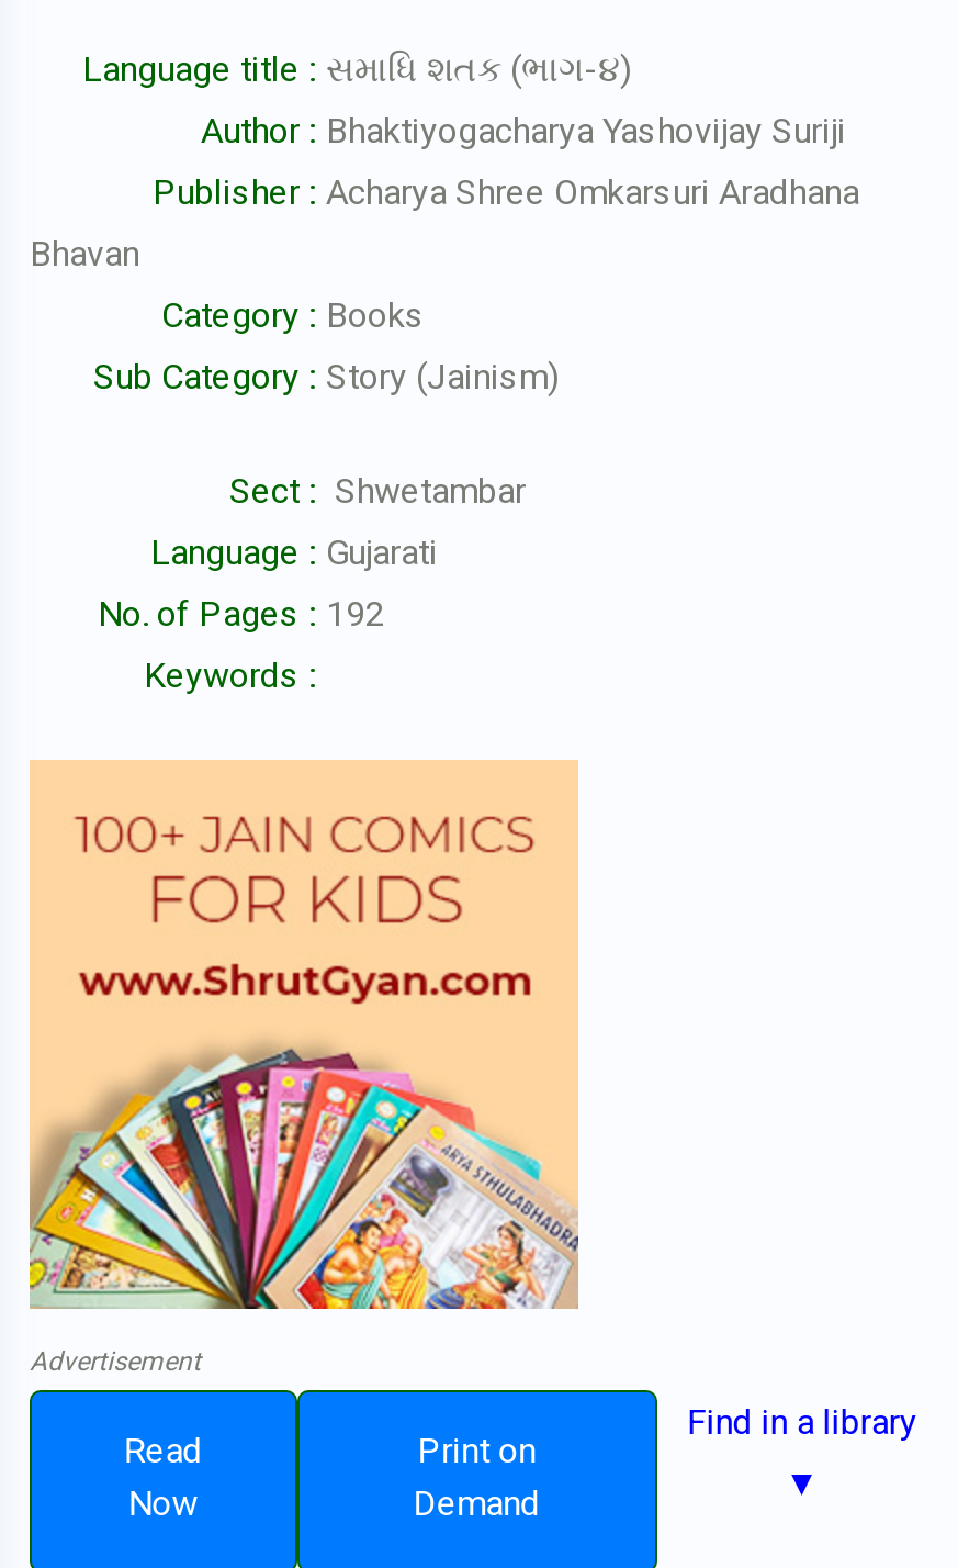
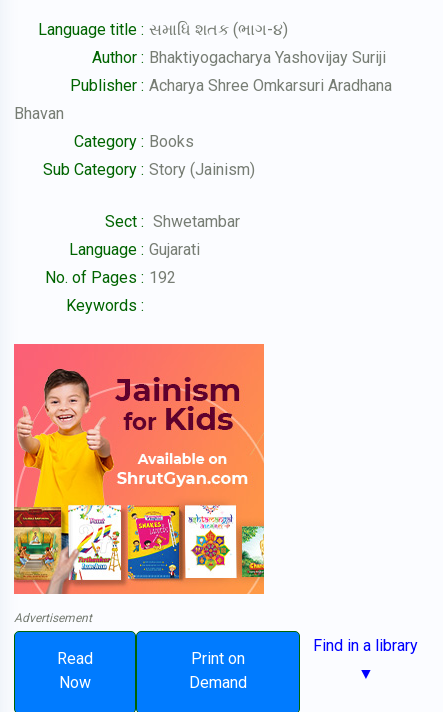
[27,762,578,1311] [image] -> [13,344,265,595] [image]

